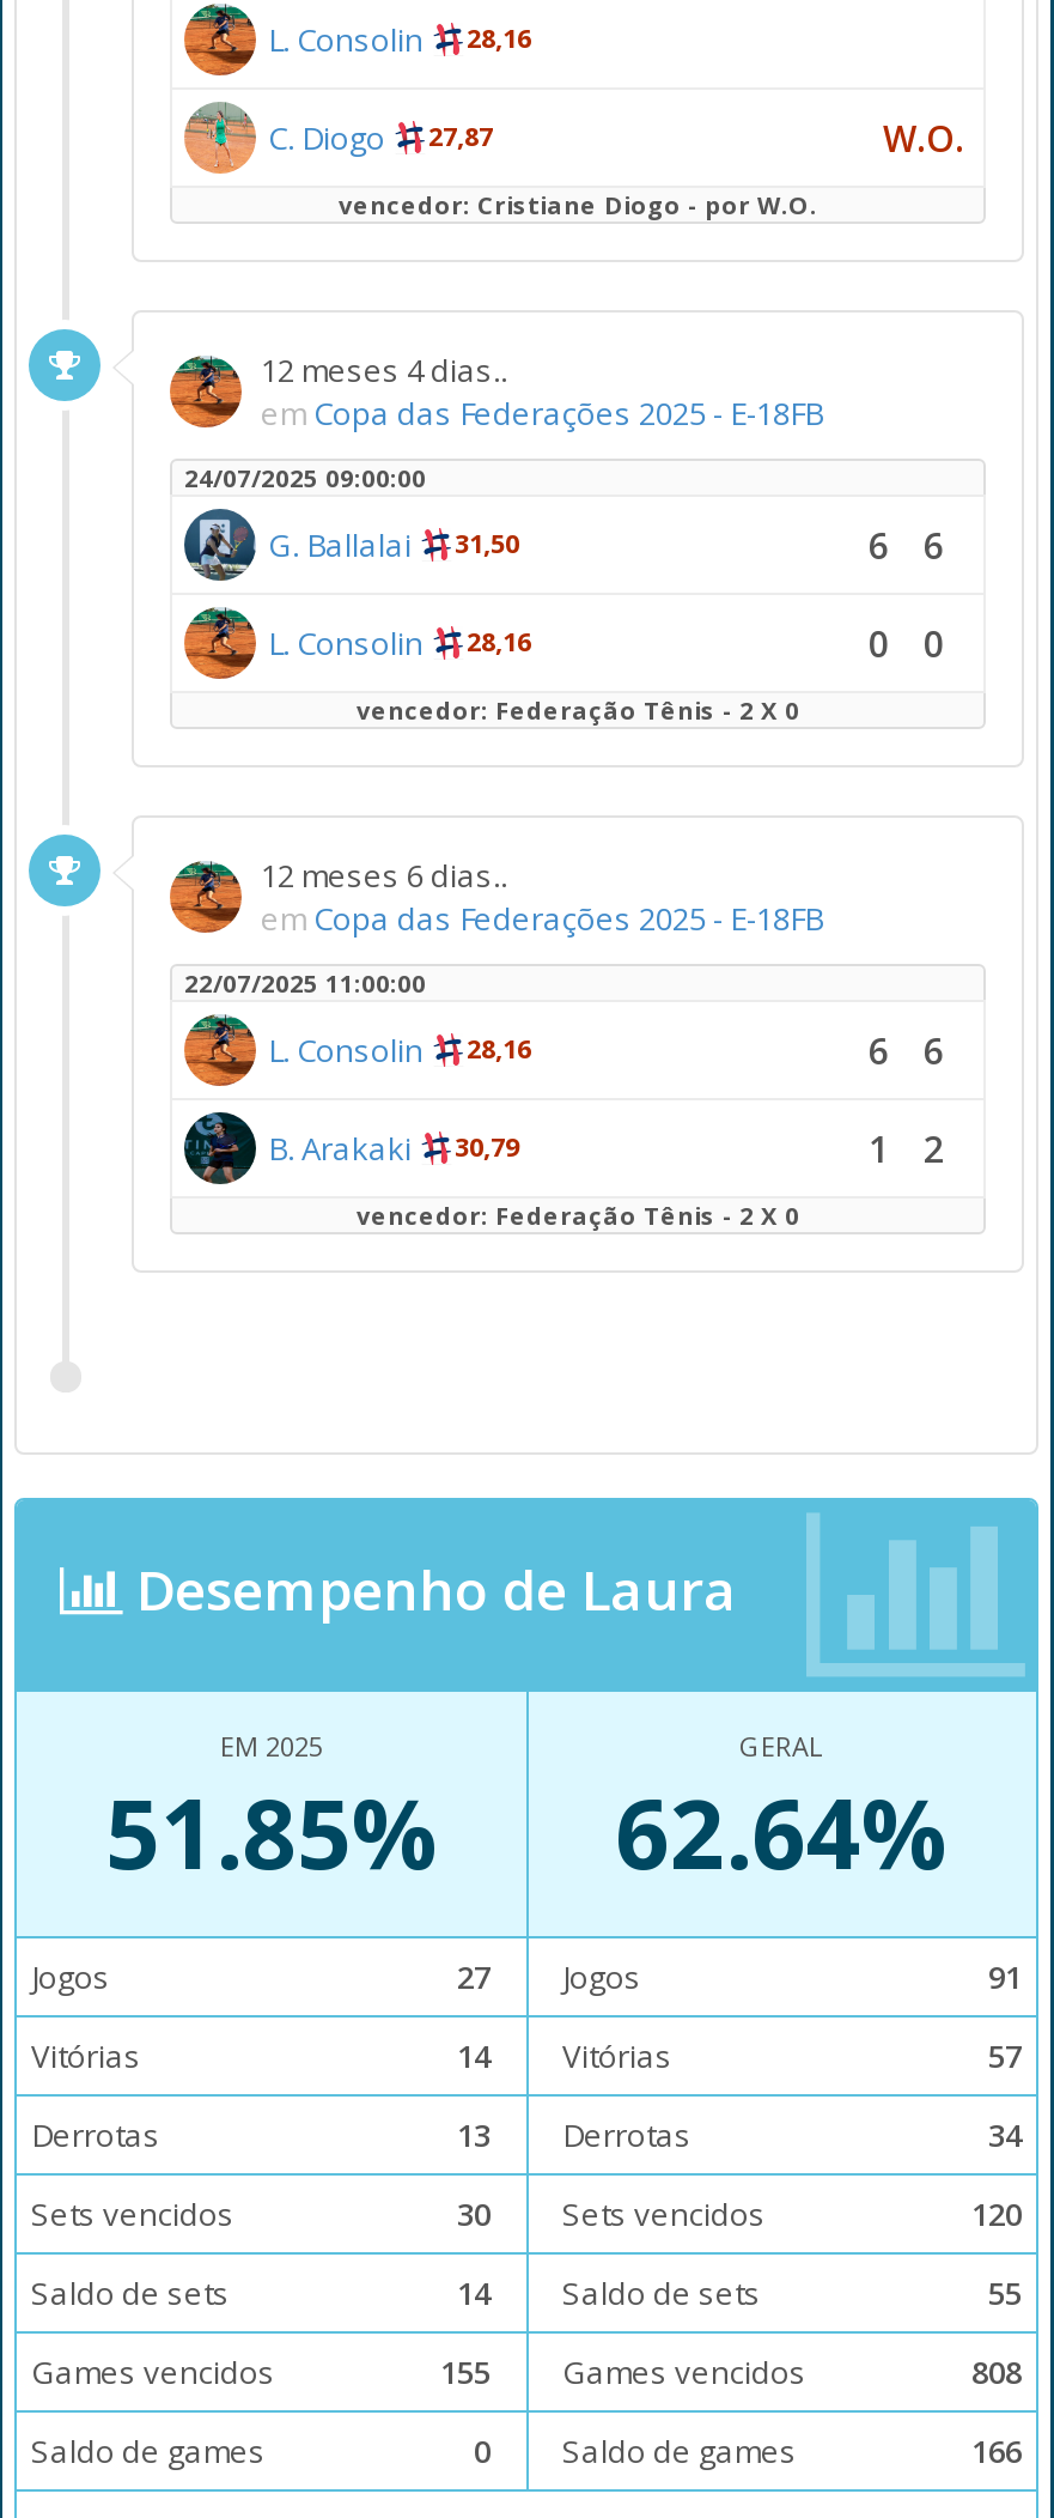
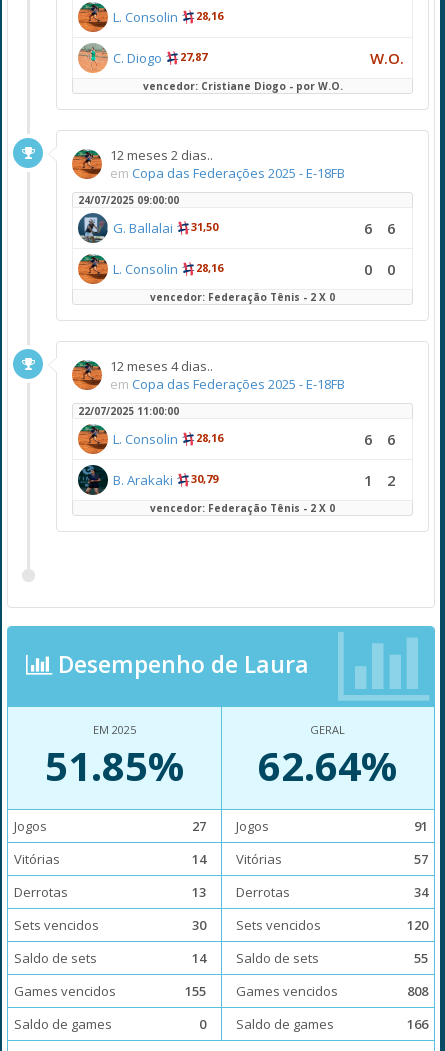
[261,349,507,392] 12 meses 4 dias.. -> [110,146,213,164] 12 meses 2 dias..
[261,854,507,898] 12 meses 6 dias.. -> [110,357,213,375] 12 meses 4 dias..

